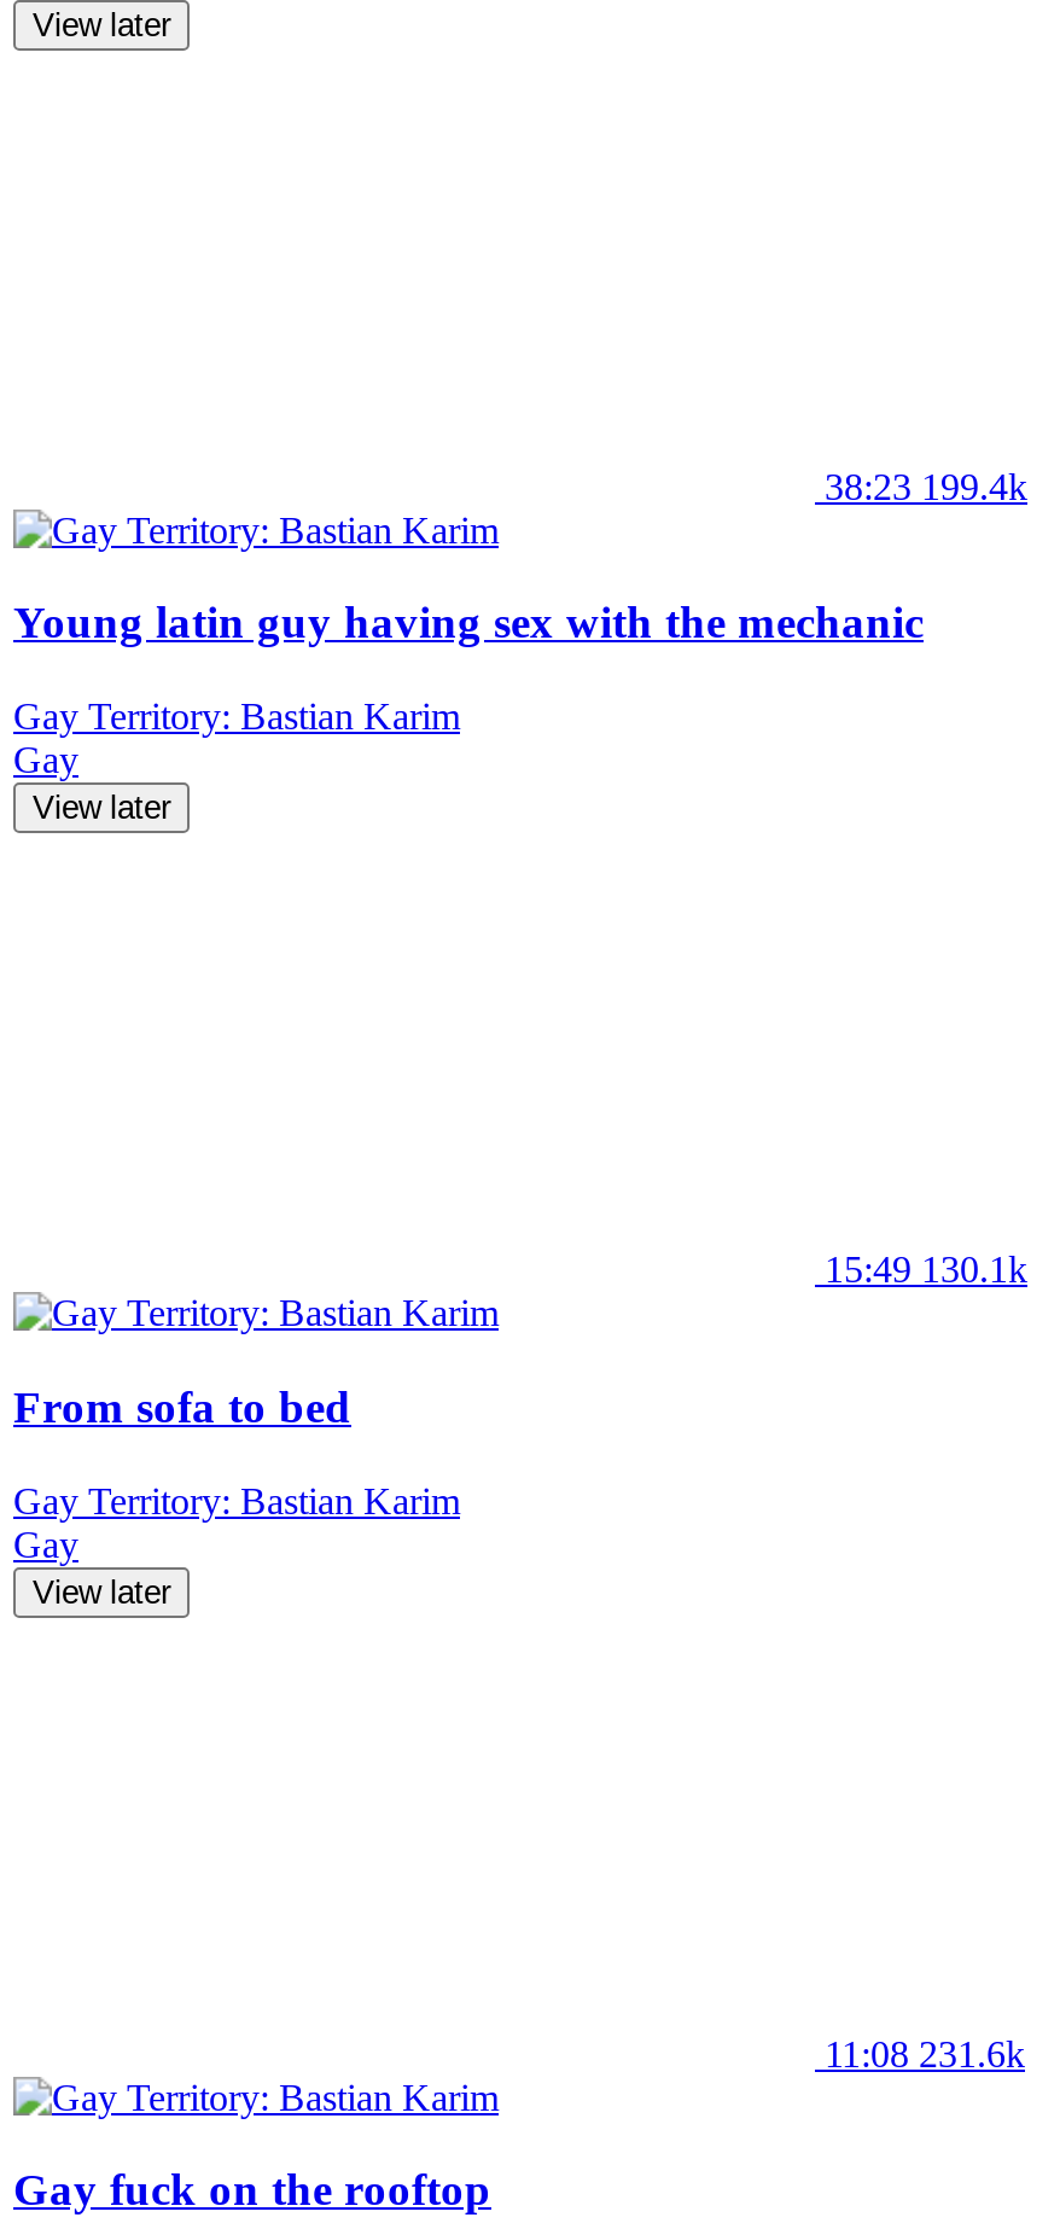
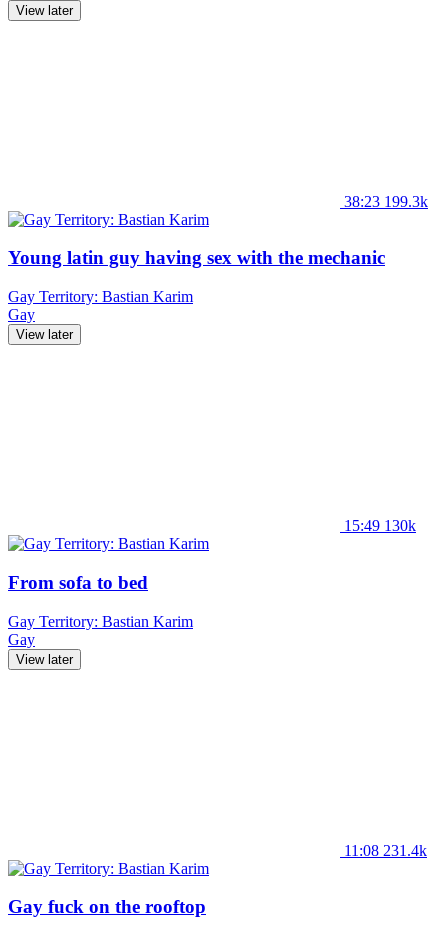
[825,466,1027,507] 38:23 199.4k -> [344,193,428,210] 38:23 199.3k
[825,1249,1027,1290] 15:49 130.1k -> [344,517,416,534] 15:49 130k
[825,2032,1025,2073] 11:08 231.6k -> [344,842,427,859] 11:08 231.4k

